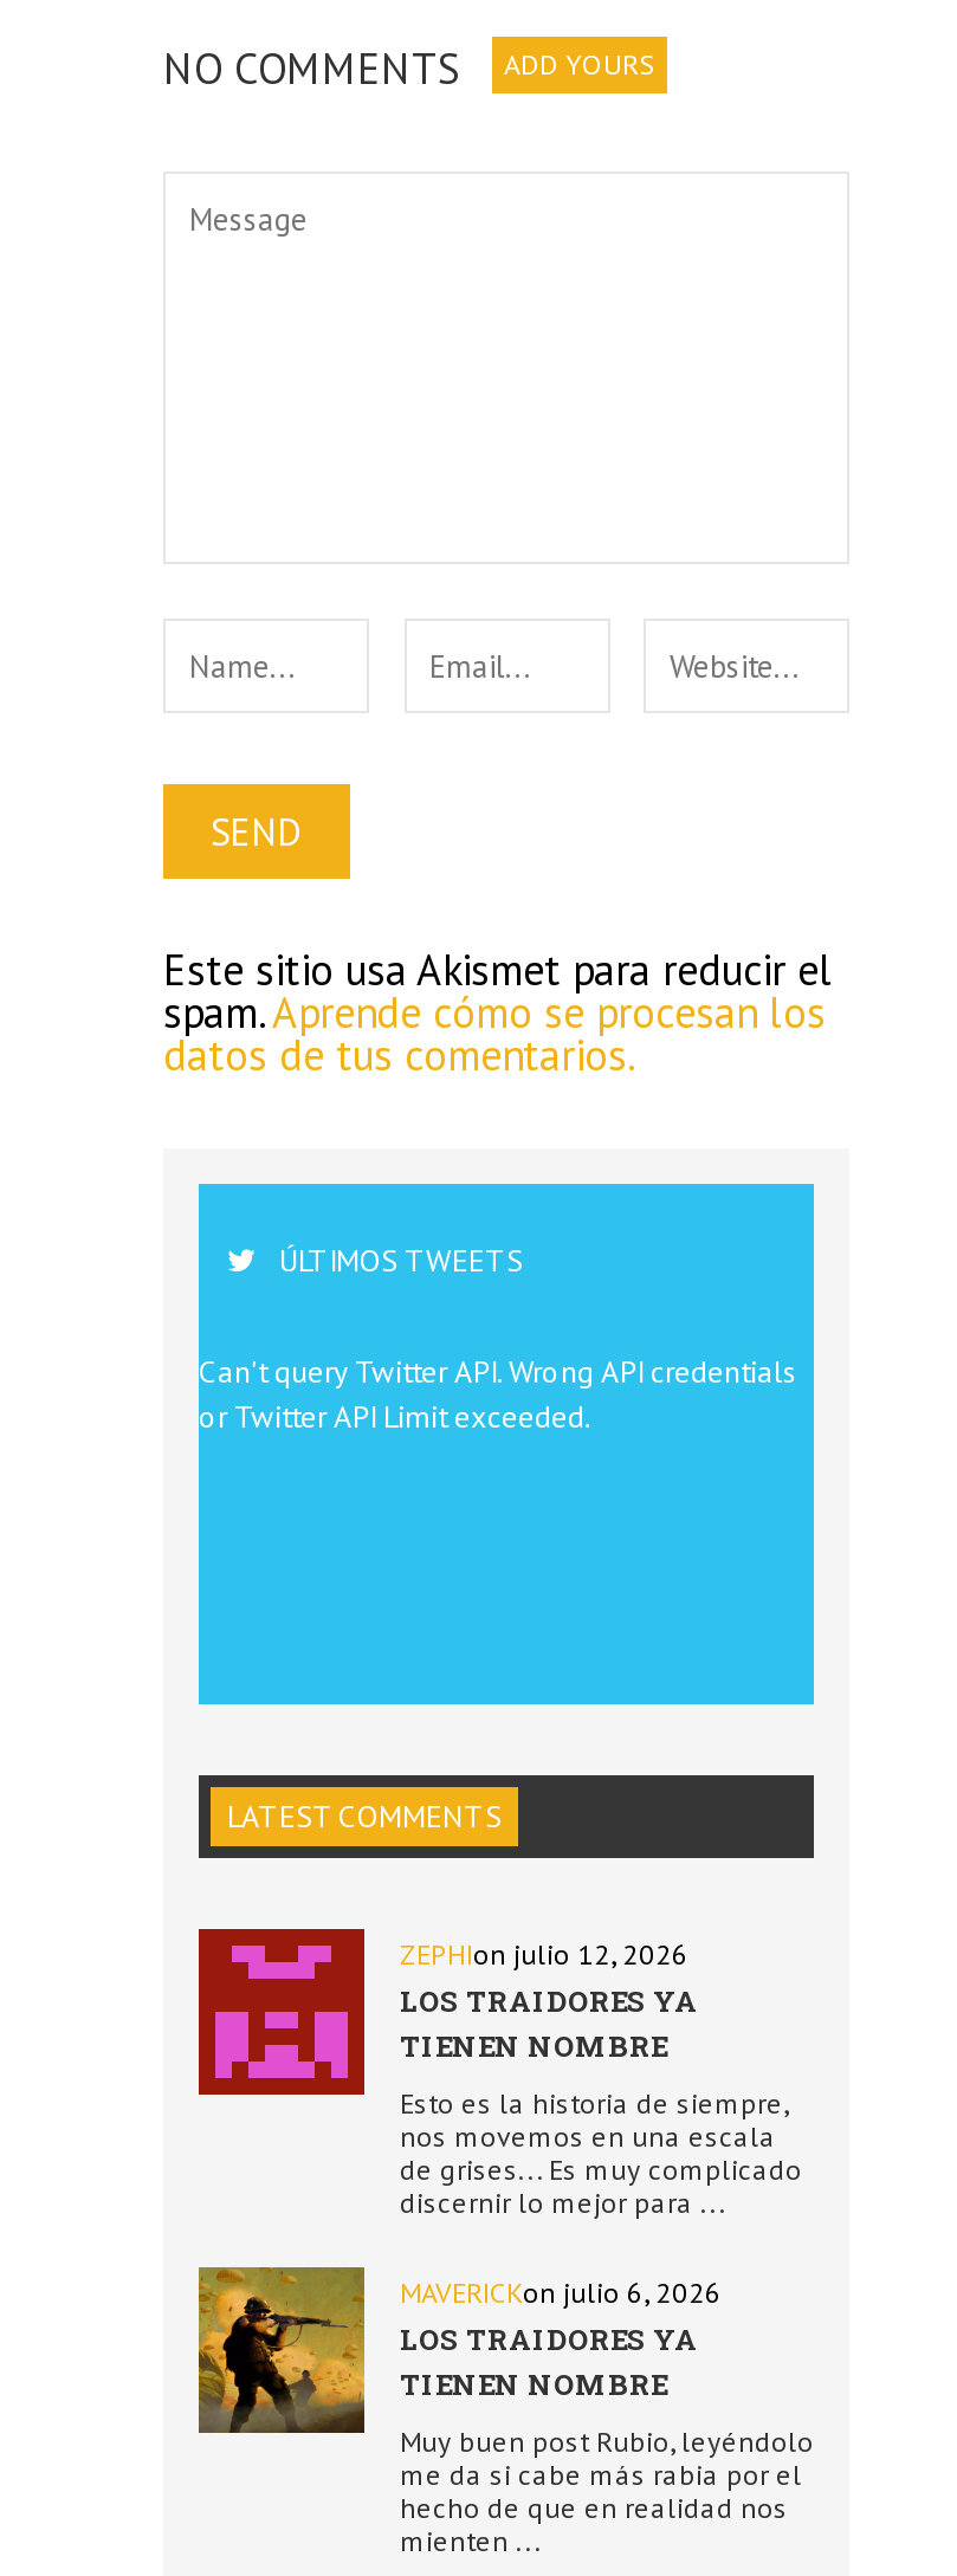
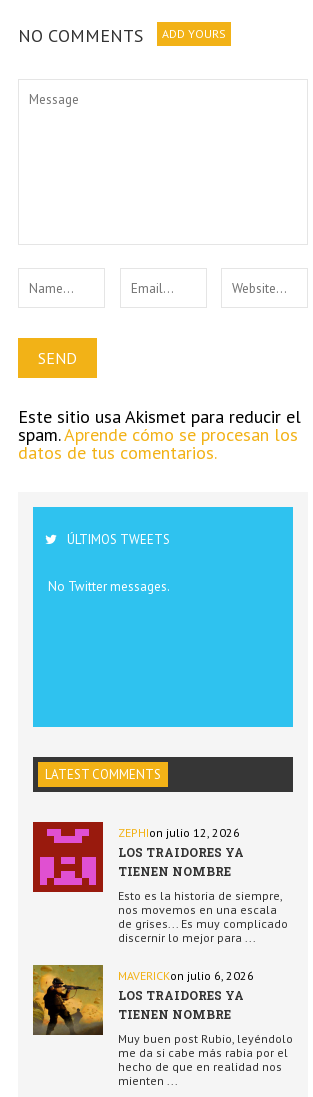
[199,1353,797,1438] Can't query Twitter API. Wrong API credentials | or Twitter API Limit exceeded. -> [48,578,170,595] No Twitter messages.

